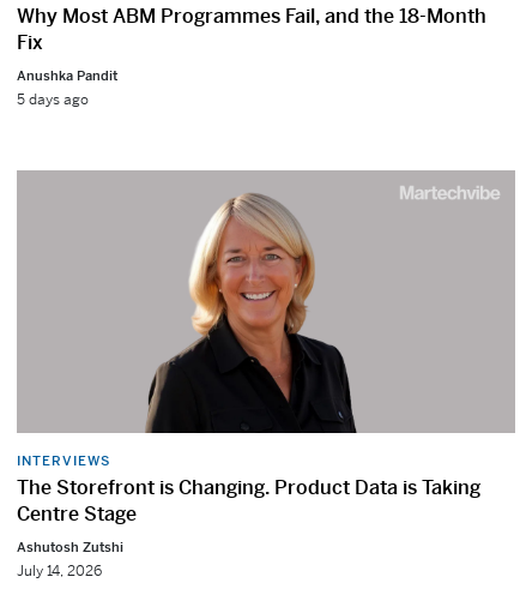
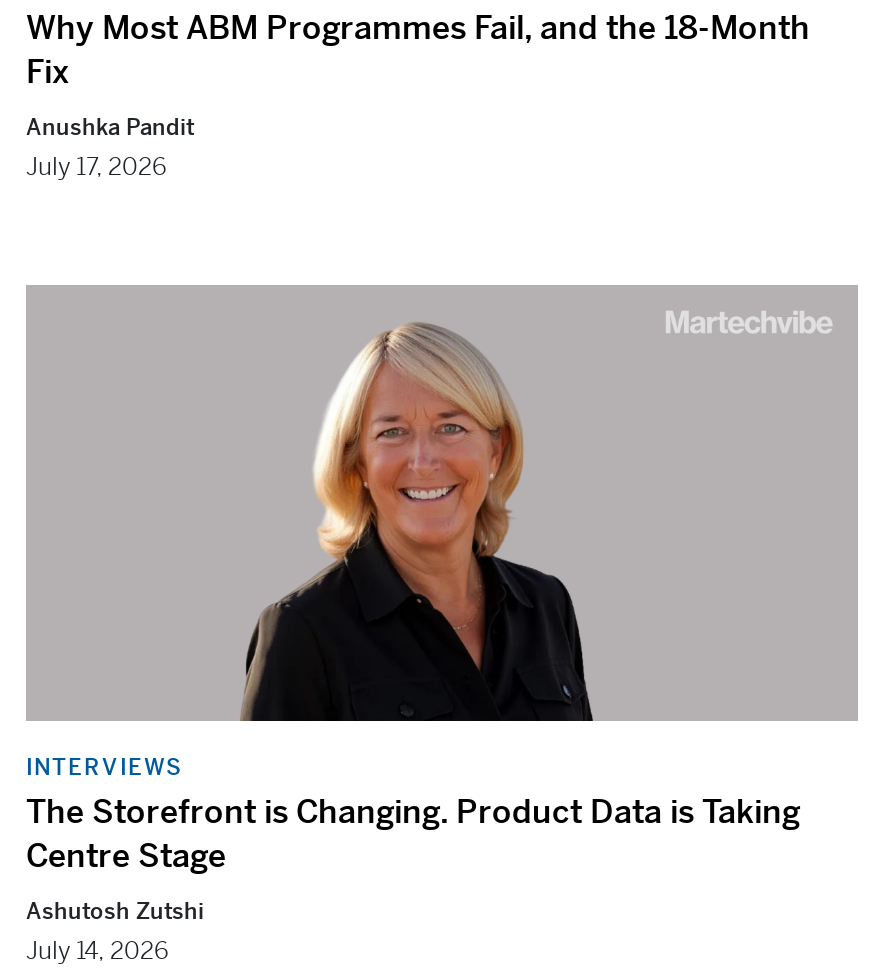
[17,90,89,109] 5 days ago -> [26,150,166,182] July 17, 2026

